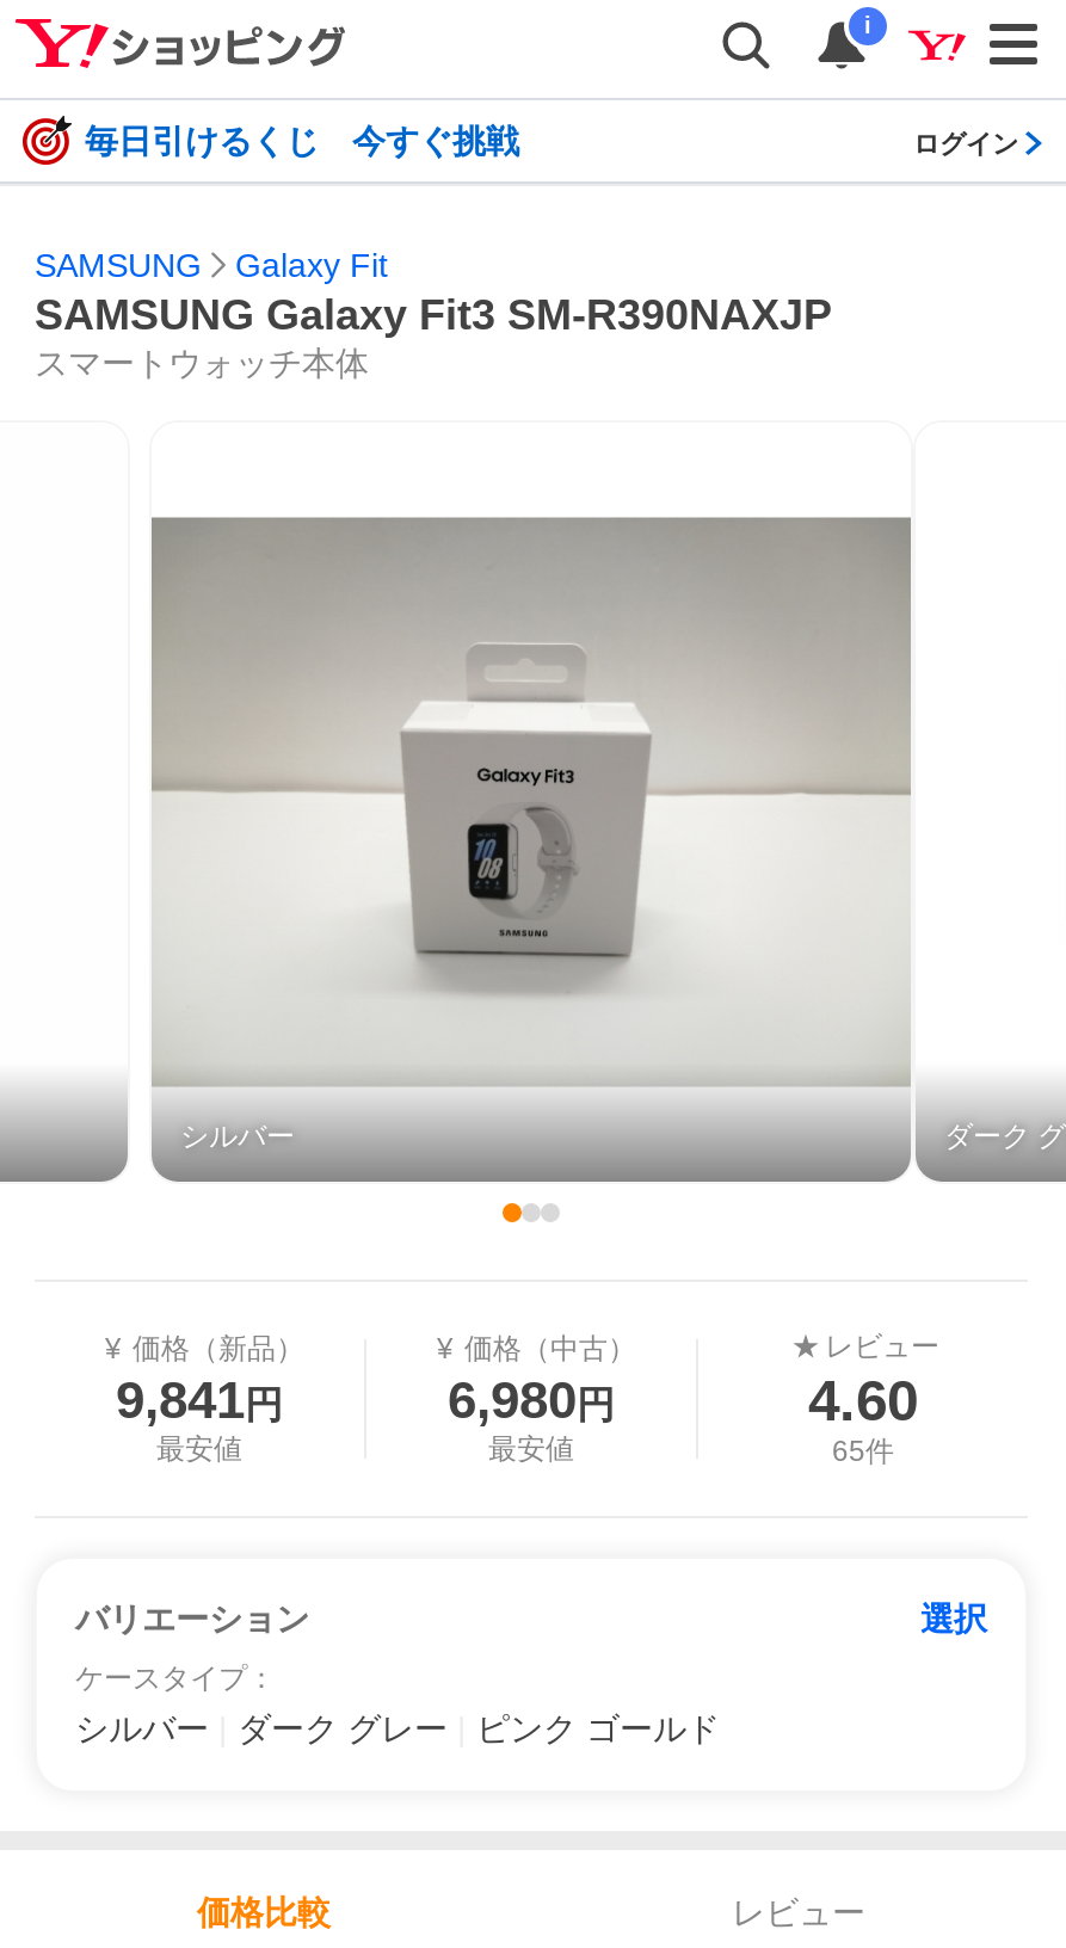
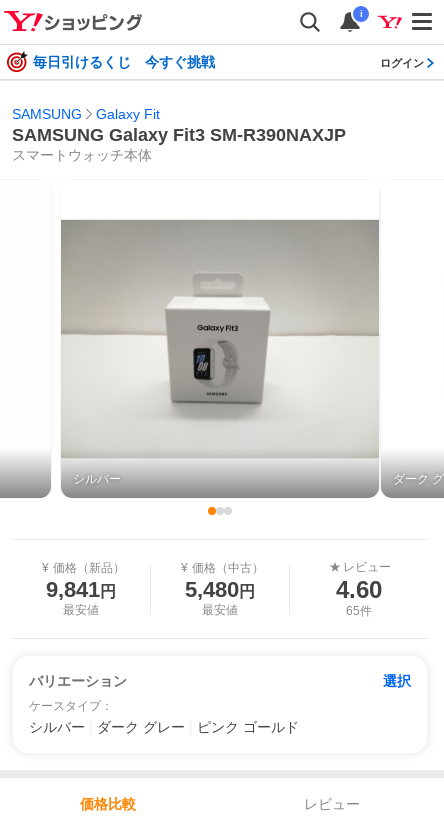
[448,1369,615,1429] 6,980円 -> [185,576,255,601] 5,480円

